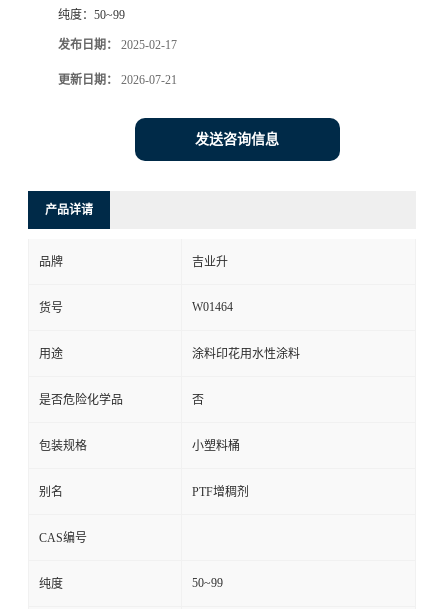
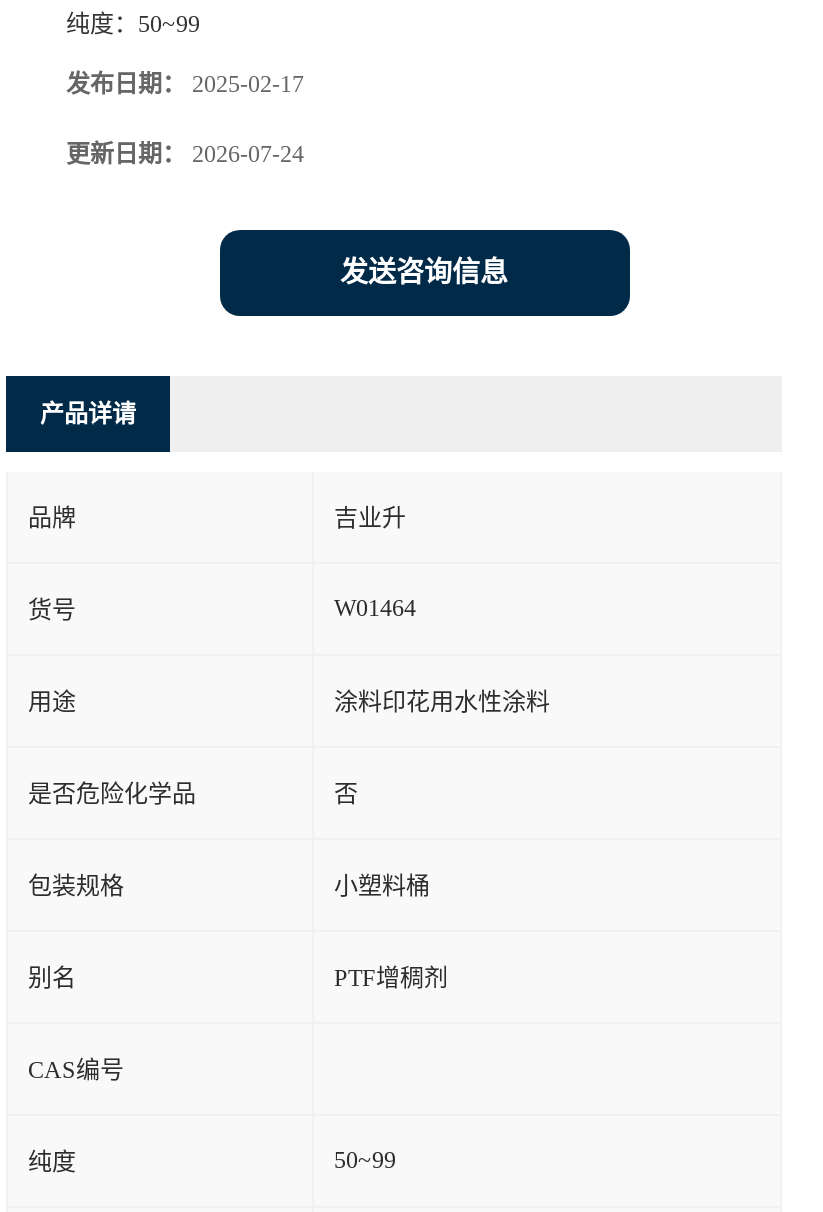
[58,73,177,87] 更新日期：2026-07-21 -> [66,141,304,169] 更新日期：2026-07-24

